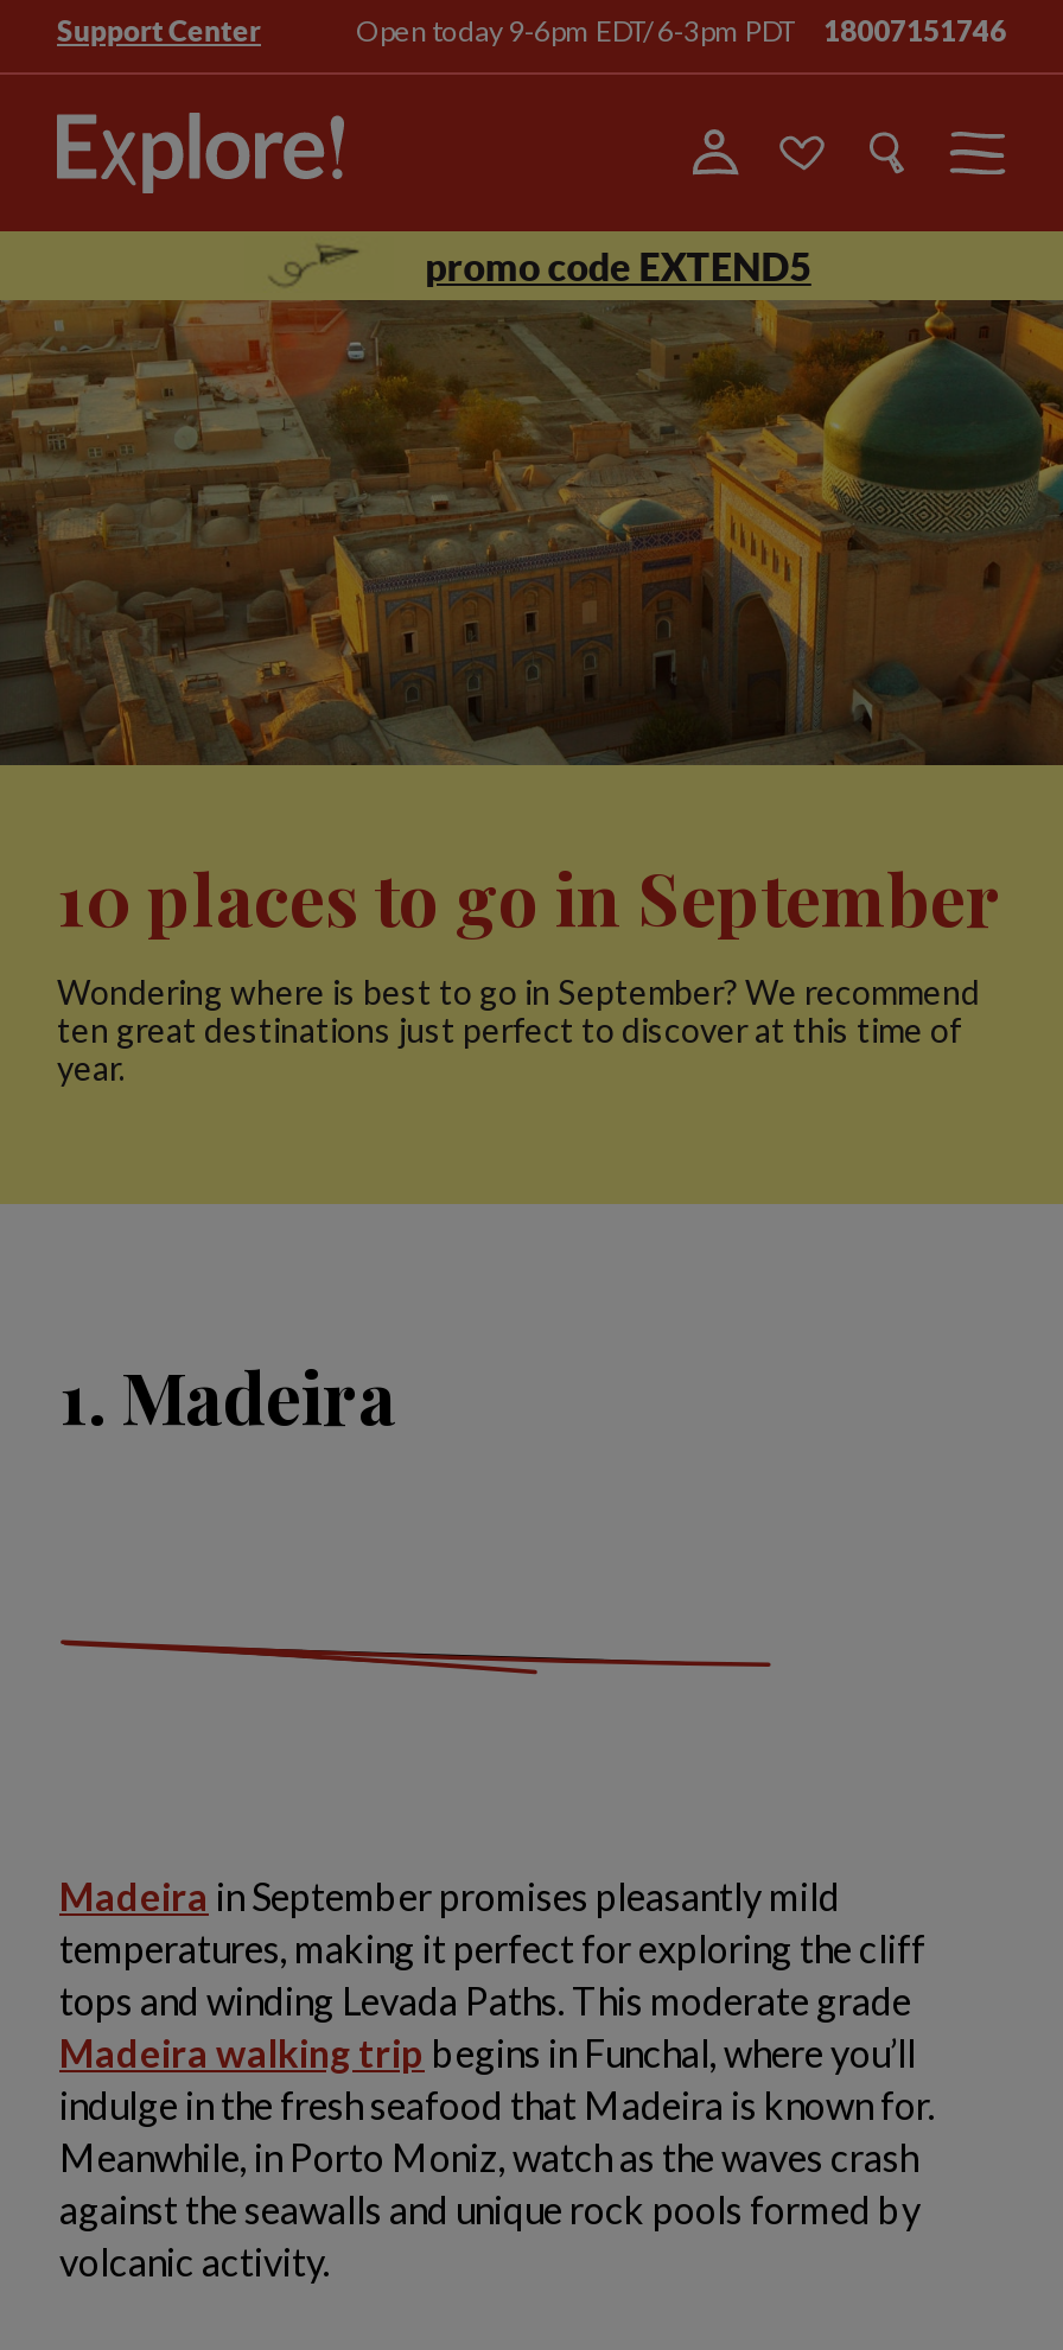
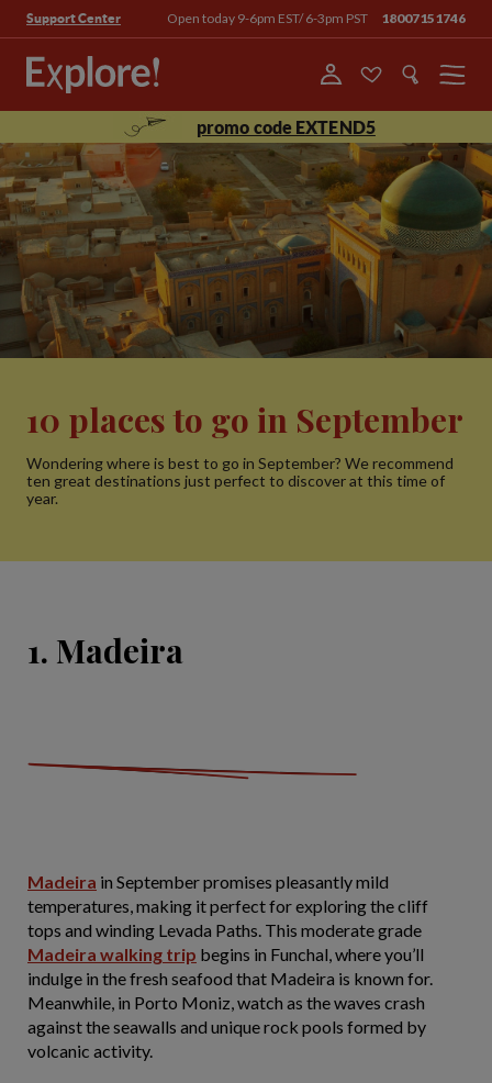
[356,13,795,49] Open today 9-6pm EDT/ 6-3pm PDT -> [167,10,368,26] Open today 9-6pm EST/ 6-3pm PST

